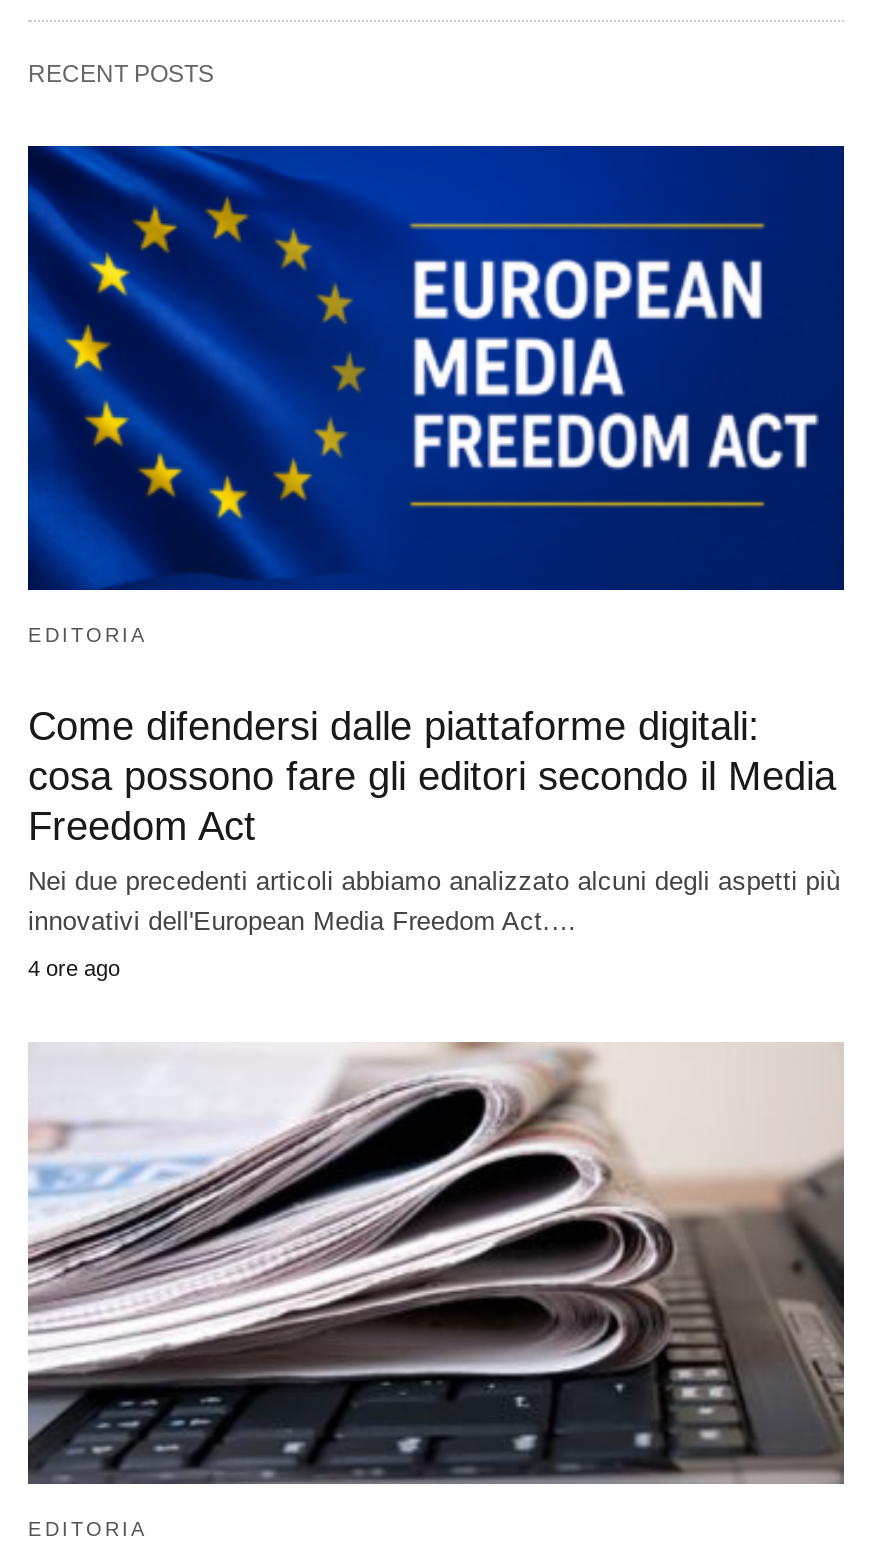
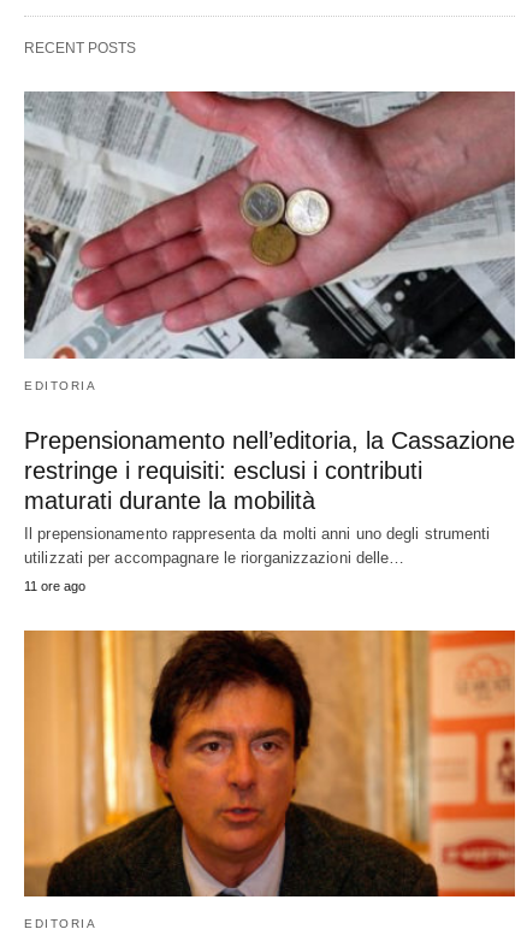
[26,144,846,592] [image] -> [23,90,516,360] [image]
[28,703,840,935] Come difendersi dalle piattaforme digitali: | cosa possono fare gli editori secondo il Media | Freedom Act | Nei due precedenti articoli abbiamo analizzato alcuni degli aspetti più | innovativi dell'European Media Freedom Act.… -> [24,427,515,566] Prepensionamento nell’editoria, la Cassazione | restringe i requisiti: esclusi i contributi | maturati durante la mobilità | Il prepensionamento rappresenta da molti anni uno degli strumenti | utilizzati per accompagnare le riorganizzazioni delle…
[28,955,120,979] 4 ore ago -> [24,578,85,593] 11 ore ago
[26,1042,846,1486] [image] -> [23,629,516,898] [image]

